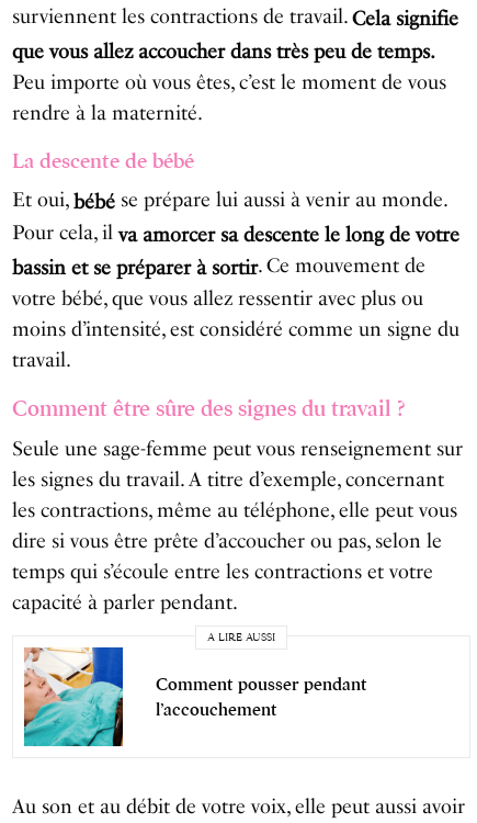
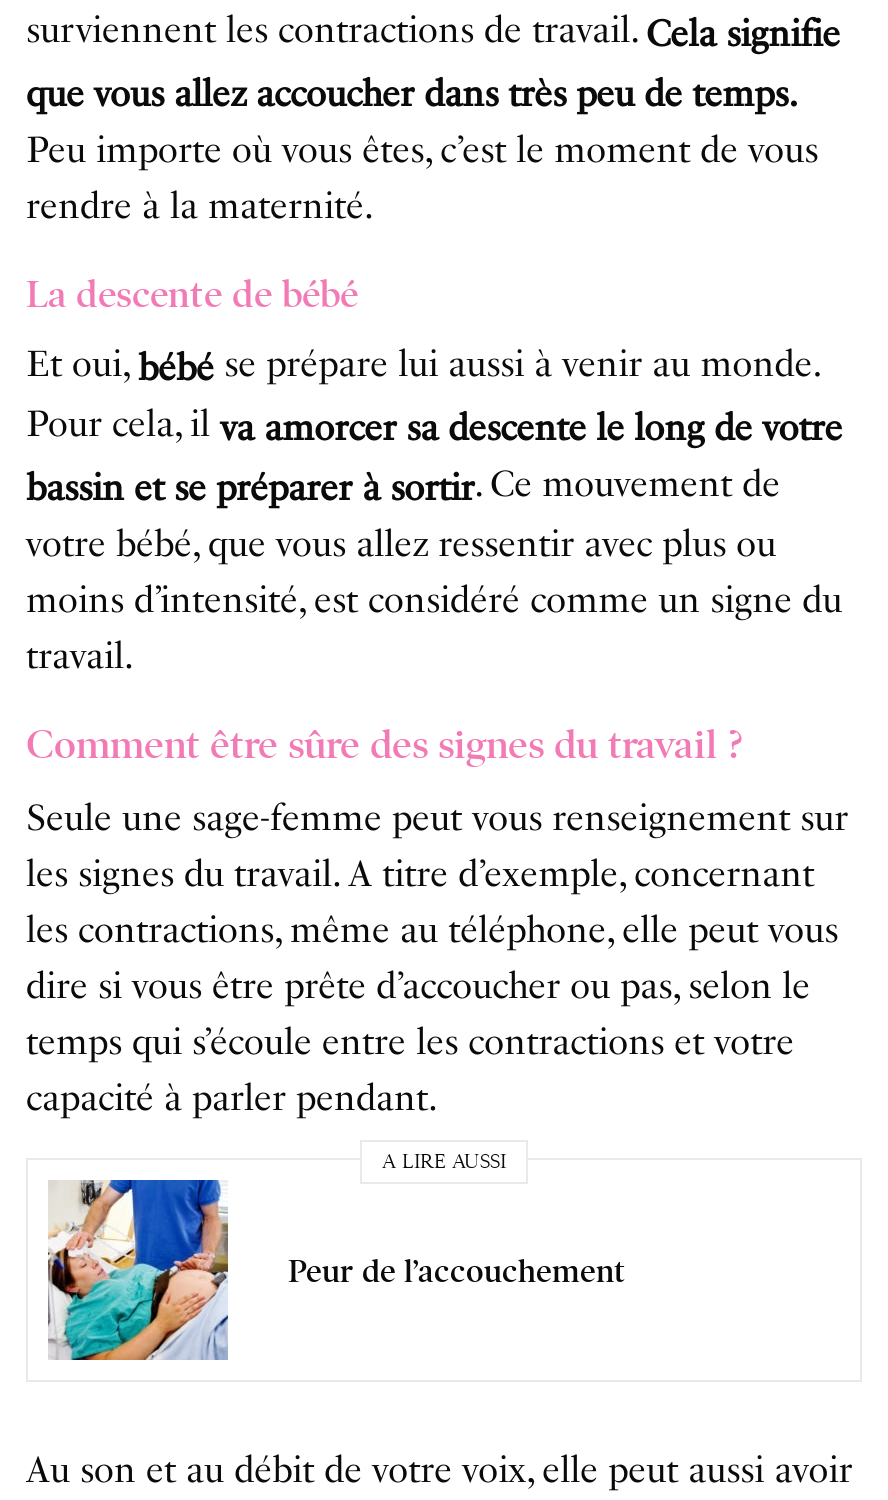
[23,646,367,747] [image] | Comment pousser pendant | l’accouchement -> [46,1178,626,1362] [image] | Peur de l’accouchement

